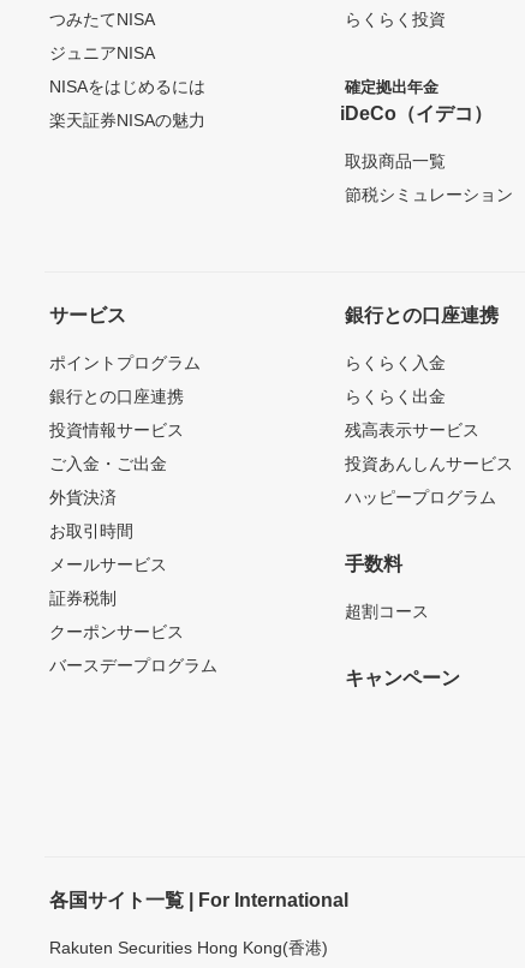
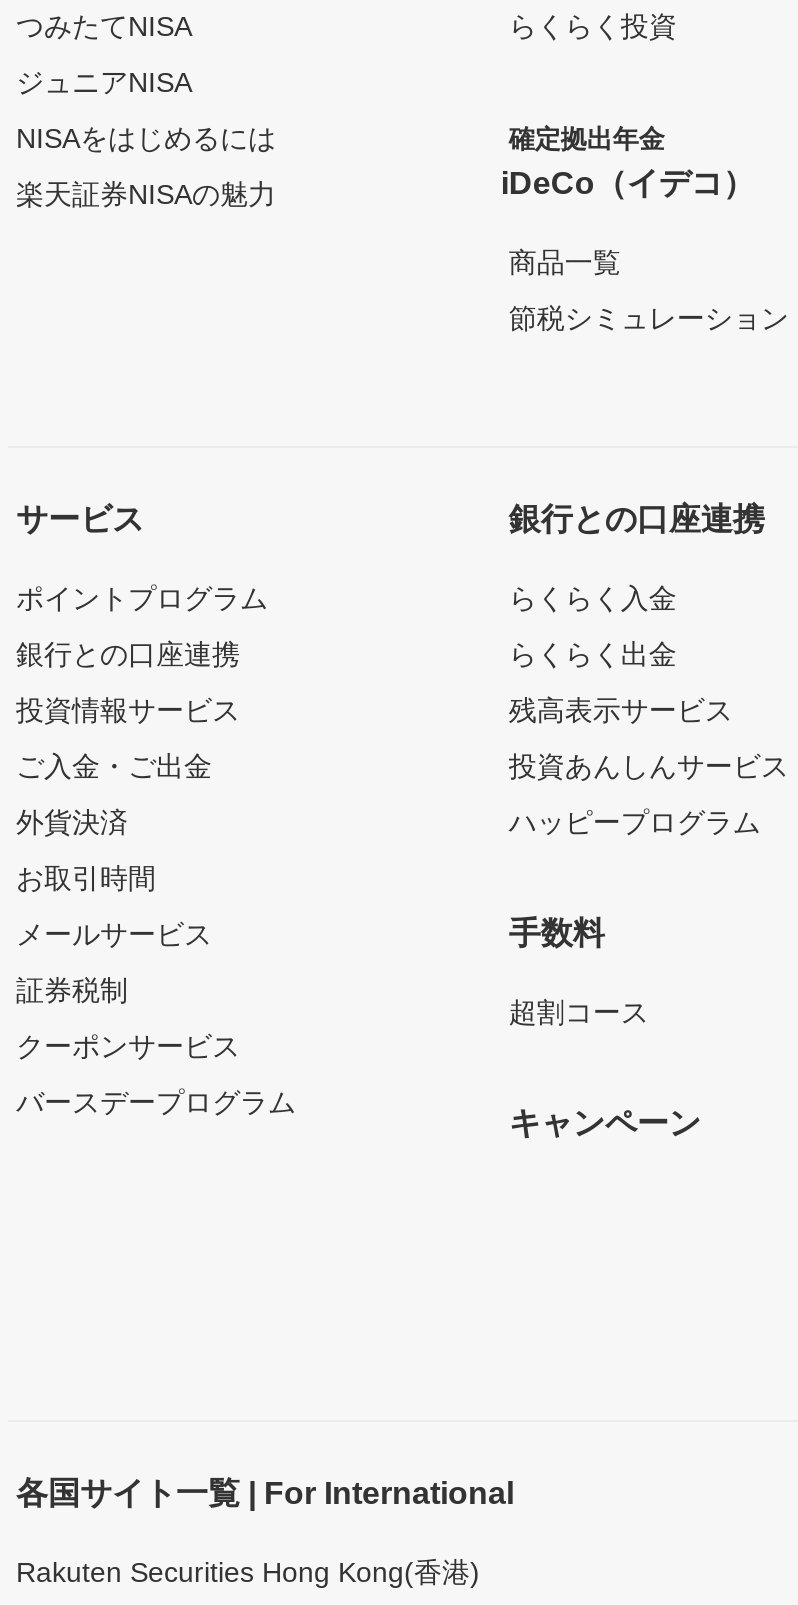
[345,151,446,170] 取扱商品一覧 -> [509,246,621,278] 商品一覧

